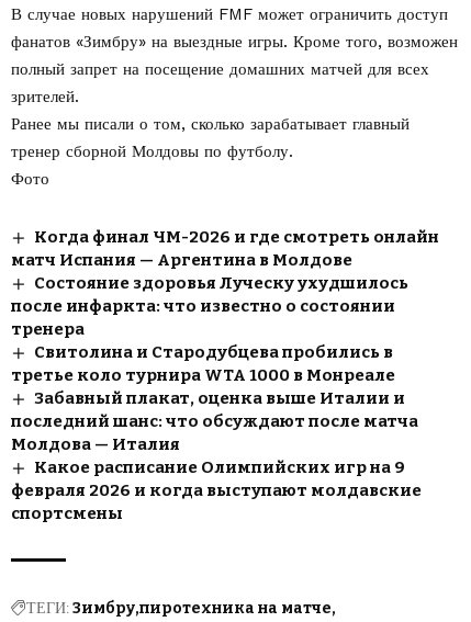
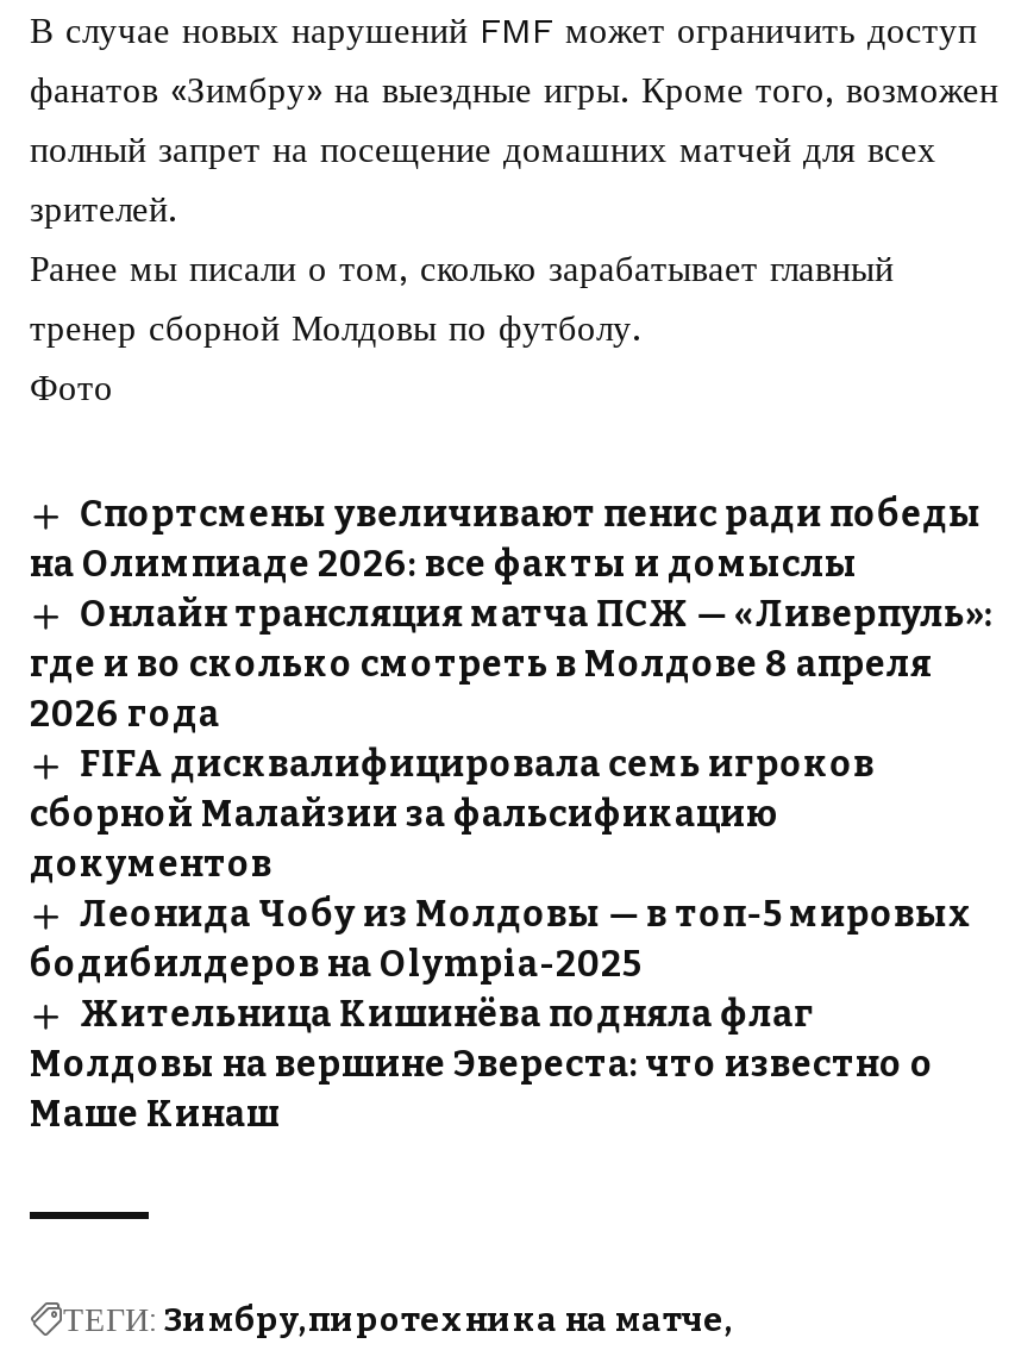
[11,227,439,523] Когда финал ЧМ-2026 и где смотреть онлайн | матч Испания — Аргентина в Молдове | Состояние здоровья Луческу ухудшилось | после инфаркта: что известно о состоянии | тренера | Свитолина и Стародубцева пробились в | третье коло турнира WTA 1000 в Монреале | Забавный плакат, оценка выше Италии и | последний шанс: что обсуждают после матча | Молдова — Италия | Какое расписание Олимпийских игр на 9 | февраля 2026 и когда выступают молдавские | спортсмены -> [30,493,994,1136] Спортсмены увеличивают пенис ради победы | на Олимпиаде 2026: все факты и домыслы | Онлайн трансляция матча ПСЖ — «Ливерпуль»: | где и во сколько смотреть в Молдове 8 апреля | 2026 года | FIFA дисквалифицировала семь игроков | сборной Малайзии за фальсификацию | документов | Леонида Чобу из Молдовы — в топ-5 мировых | бодибилдеров на Olympia-2025 | Жительница Кишинёва подняла флаг | Молдовы на вершине Эвереста: что известно о | Маше Кинаш

